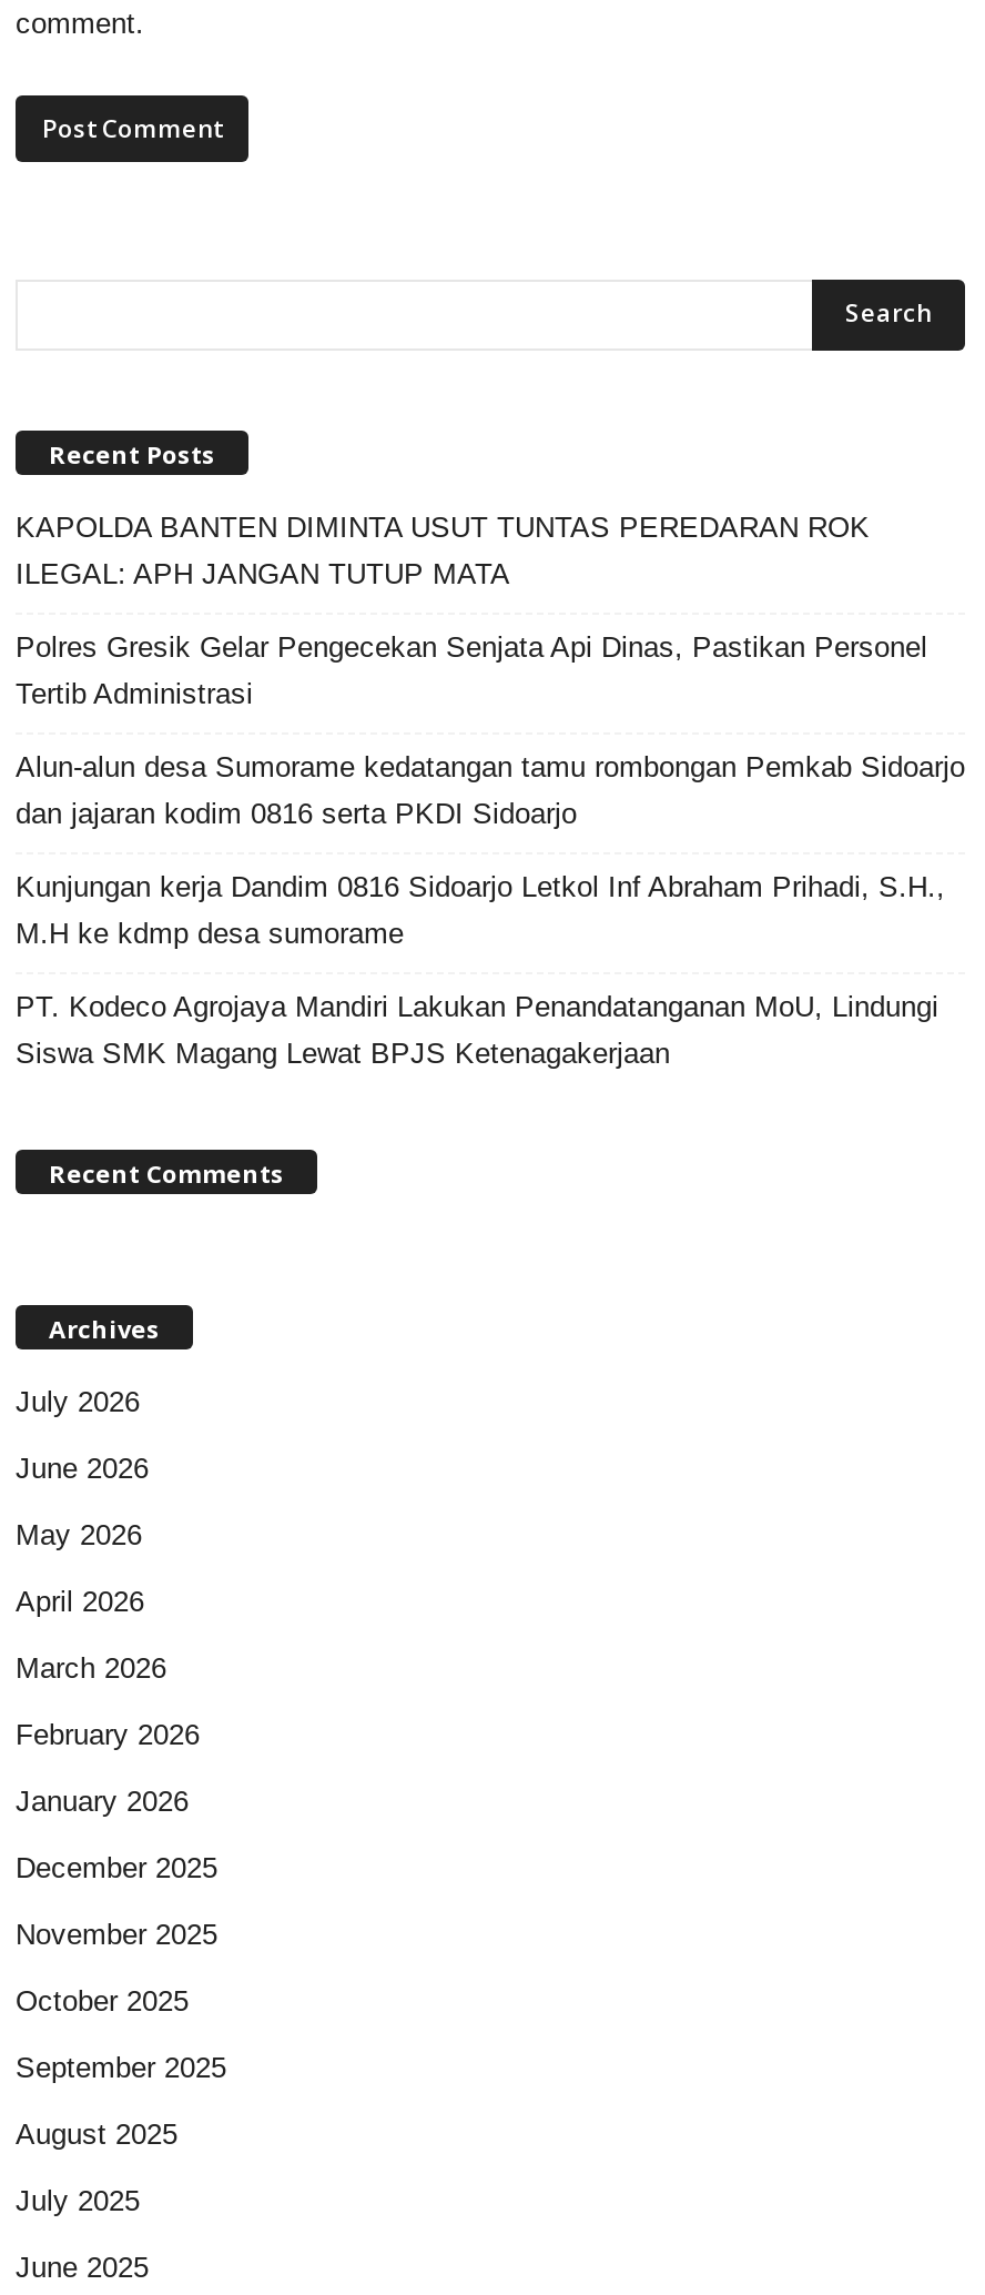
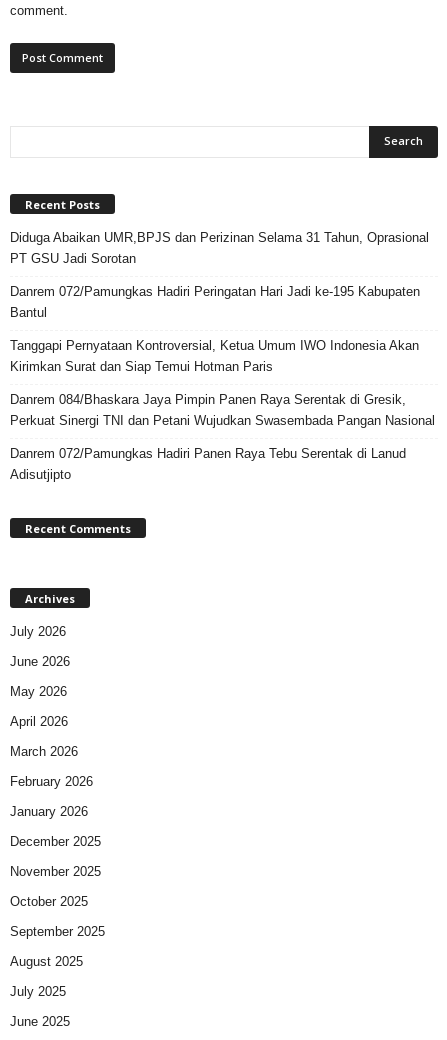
[16,510,870,590] KAPOLDA BANTEN DIMINTA USUT TUNTAS PEREDARAN ROK | ILEGAL: APH JANGAN TUTUP MATA -> [10,230,429,266] Diduga Abaikan UMR,BPJS dan Perizinan Selama 31 Tahun, Oprasional | PT GSU Jadi Sorotan
[16,629,927,709] Polres Gresik Gelar Pengecekan Senjata Api Dinas, Pastikan Personel | Tertib Administrasi -> [10,284,420,320] Danrem 072/Pamungkas Hadiri Peringatan Hari Jadi ke-195 Kabupaten | Bantul
[16,749,965,829] Alun-alun desa Sumorame kedatangan tamu rombongan Pemkab Sidoarjo | dan jajaran kodim 0816 serta PKDI Sidoarjo -> [10,338,419,374] Tanggapi Pernyataan Kontroversial, Ketua Umum IWO Indonesia Akan | Kirimkan Surat dan Siap Temui Hotman Paris
[16,869,945,949] Kunjungan kerja Dandim 0816 Sidoarjo Letkol Inf Abraham Prihadi, S.H., | M.H ke kdmp desa sumorame -> [10,392,435,428] Danrem 084/Bhaskara Jaya Pimpin Panen Raya Serentak di Gresik, | Perkuat Sinergi TNI dan Petani Wujudkan Swasembada Pangan Nasional
[16,989,938,1069] PT. Kodeco Agrojaya Mandiri Lakukan Penandatanganan MoU, Lindungi | Siswa SMK Magang Lewat BPJS Ketenagakerjaan -> [10,446,406,482] Danrem 072/Pamungkas Hadiri Panen Raya Tebu Serentak di Lanud | Adisutjipto

